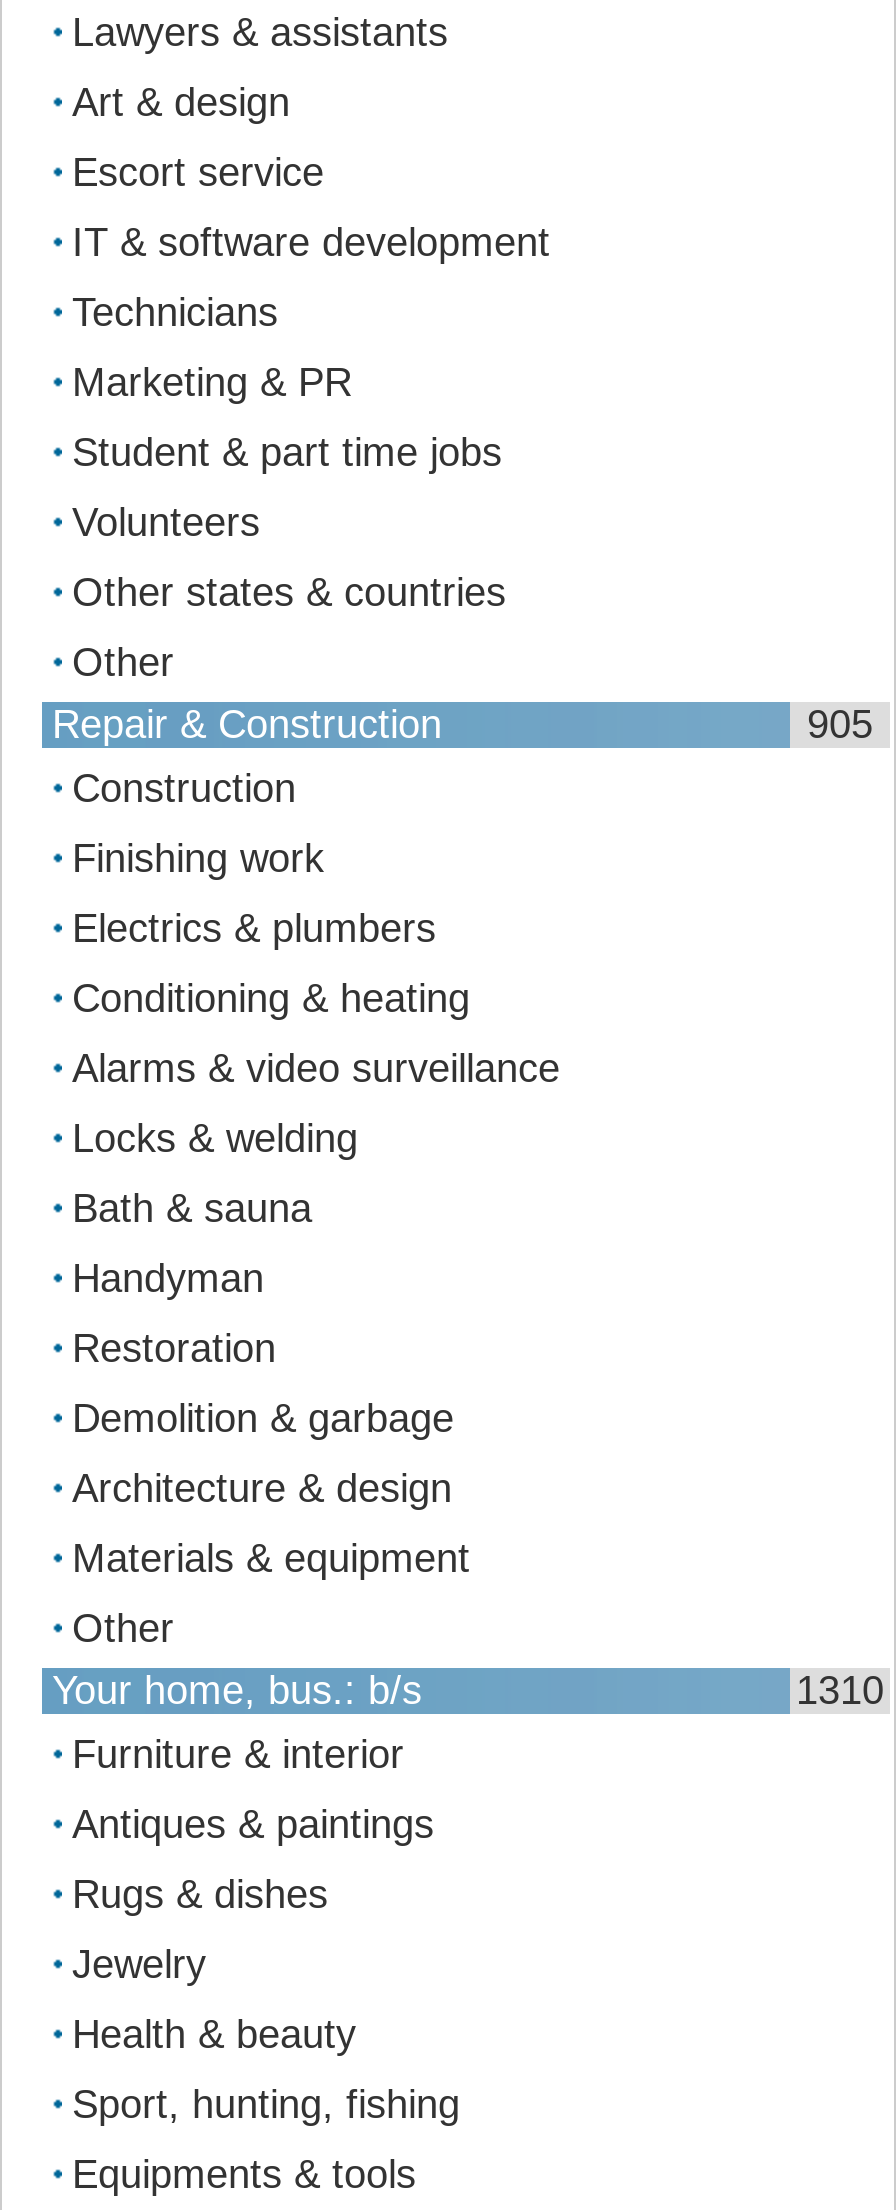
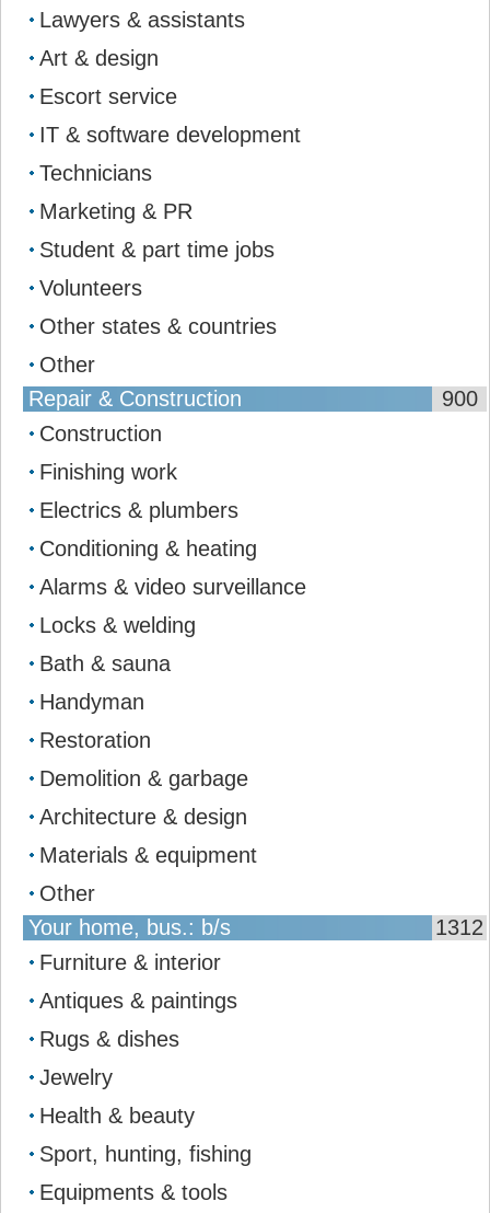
[807,702,873,746] 905 -> [441,386,477,411] 900
[796,1668,884,1712] 1310 -> [435,915,483,939] 1312

